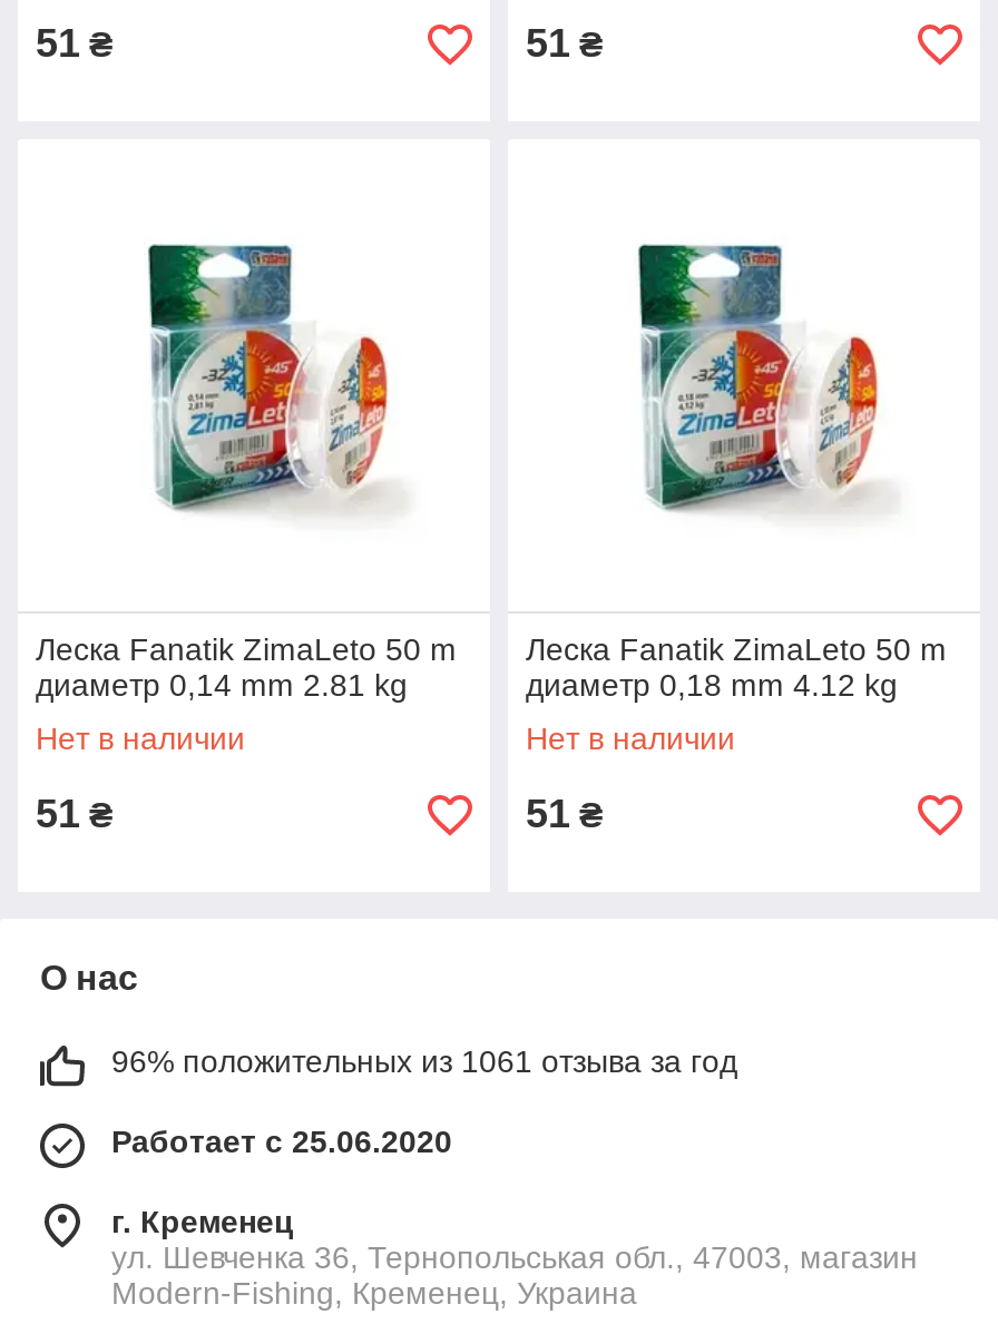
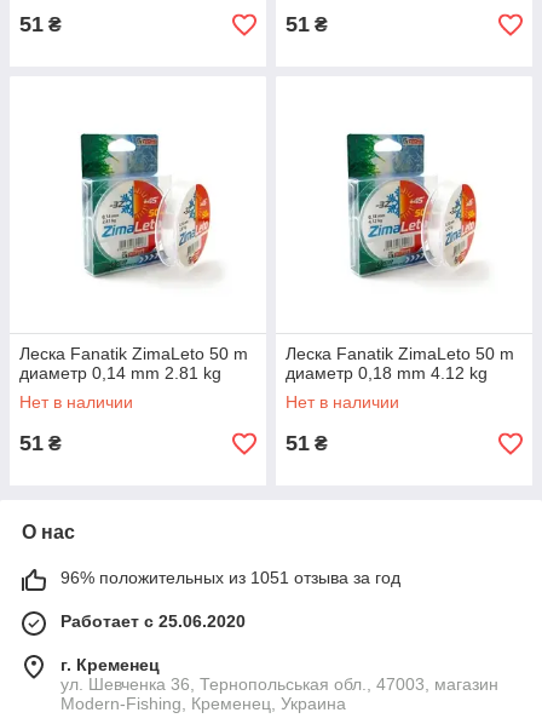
[111,1043,737,1079] 96% положительных из 1061 отзыва за год -> [60,568,400,587] 96% положительных из 1051 отзыва за год

